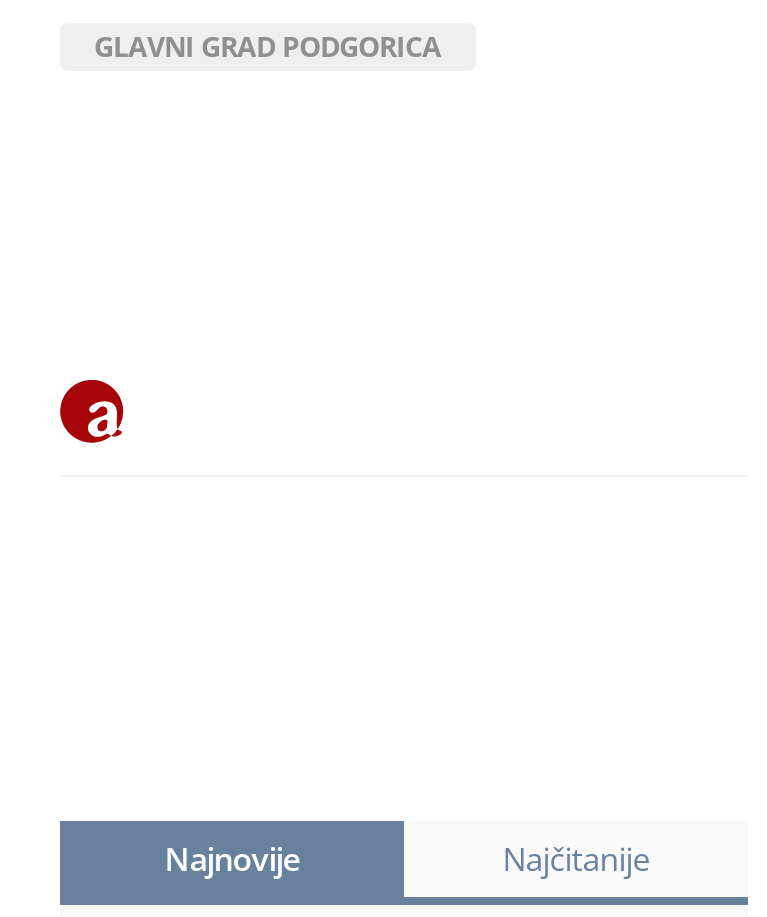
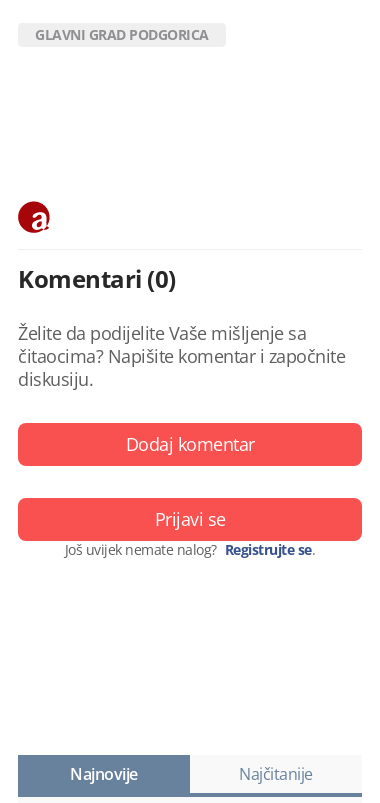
none -> [18,262,345,559] Komentari (0) | Želite da podijelite Vaše mišljenje sa | čitaocima? Napišite komentar i započnite | diskusiju. | Dodaj komentar | Prijavi se | Još uvijek nemate nalog? Registrujte se.

